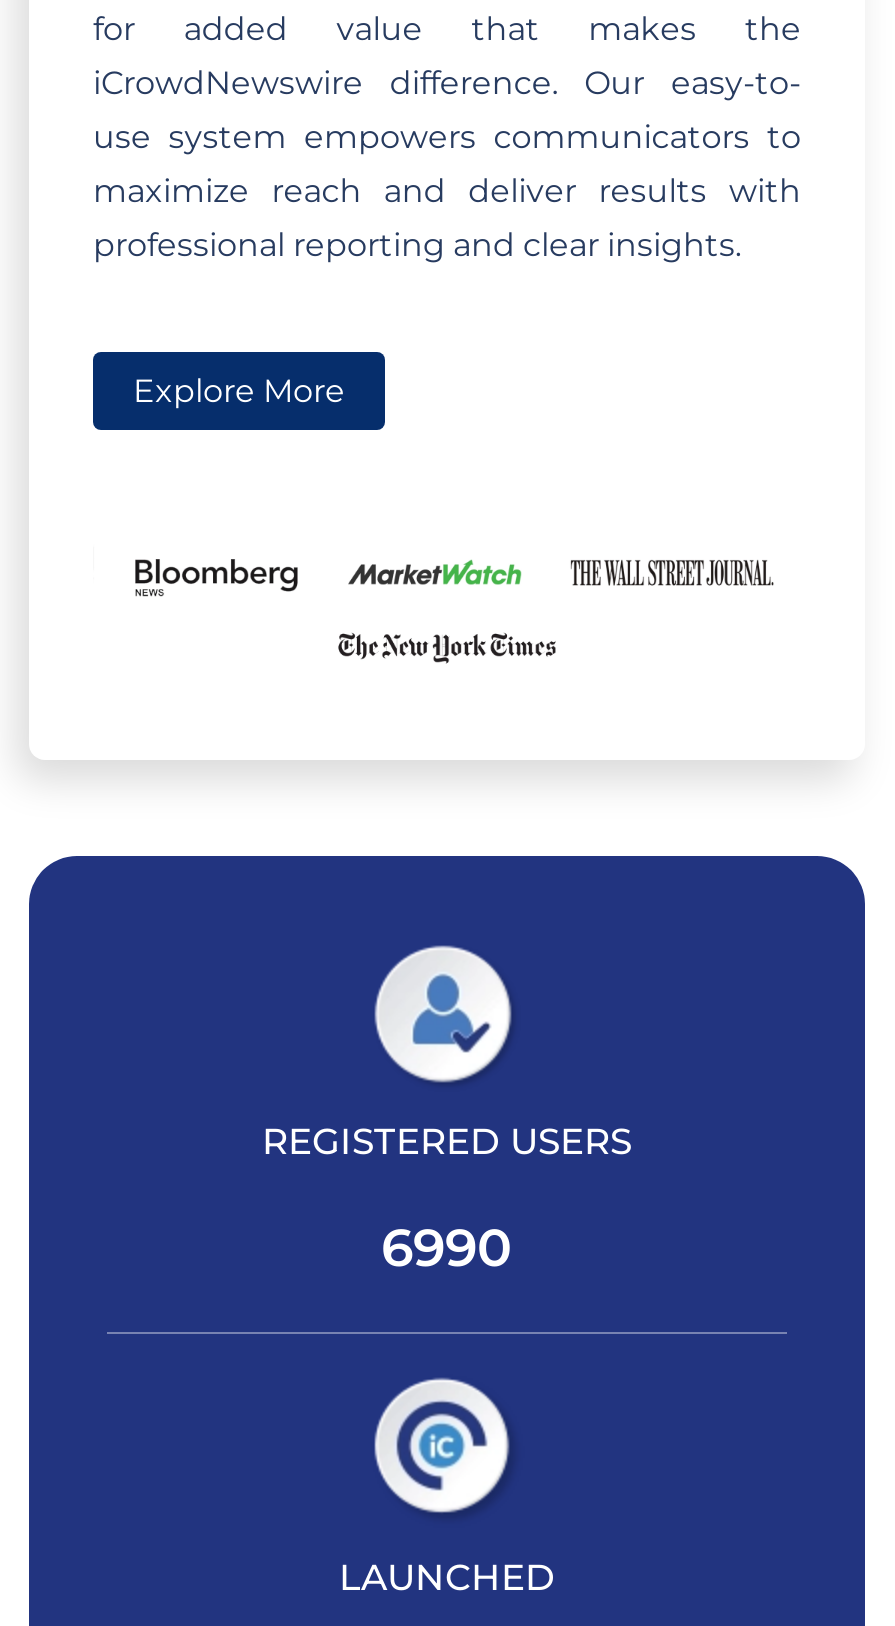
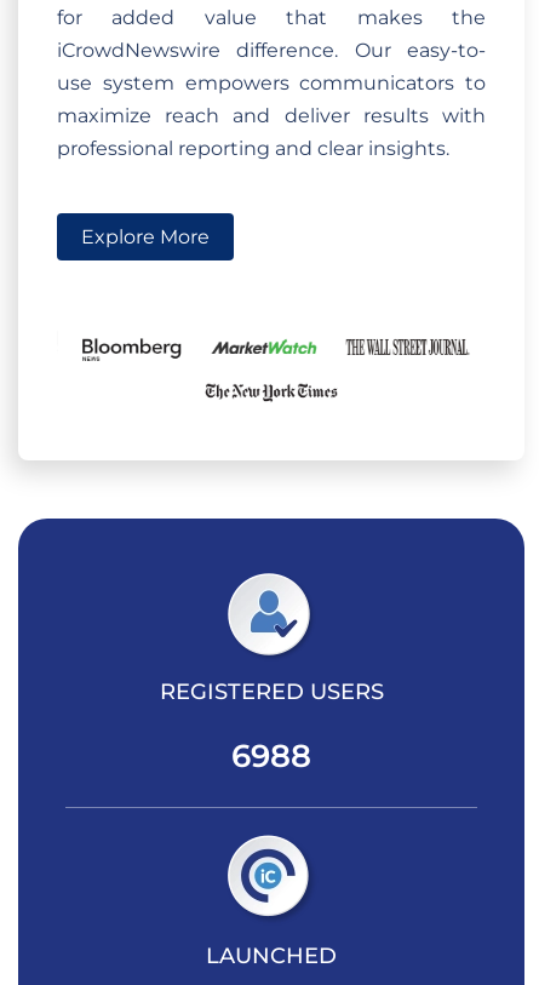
[381,1217,513,1281] 6990 -> [231,737,311,776] 6988

